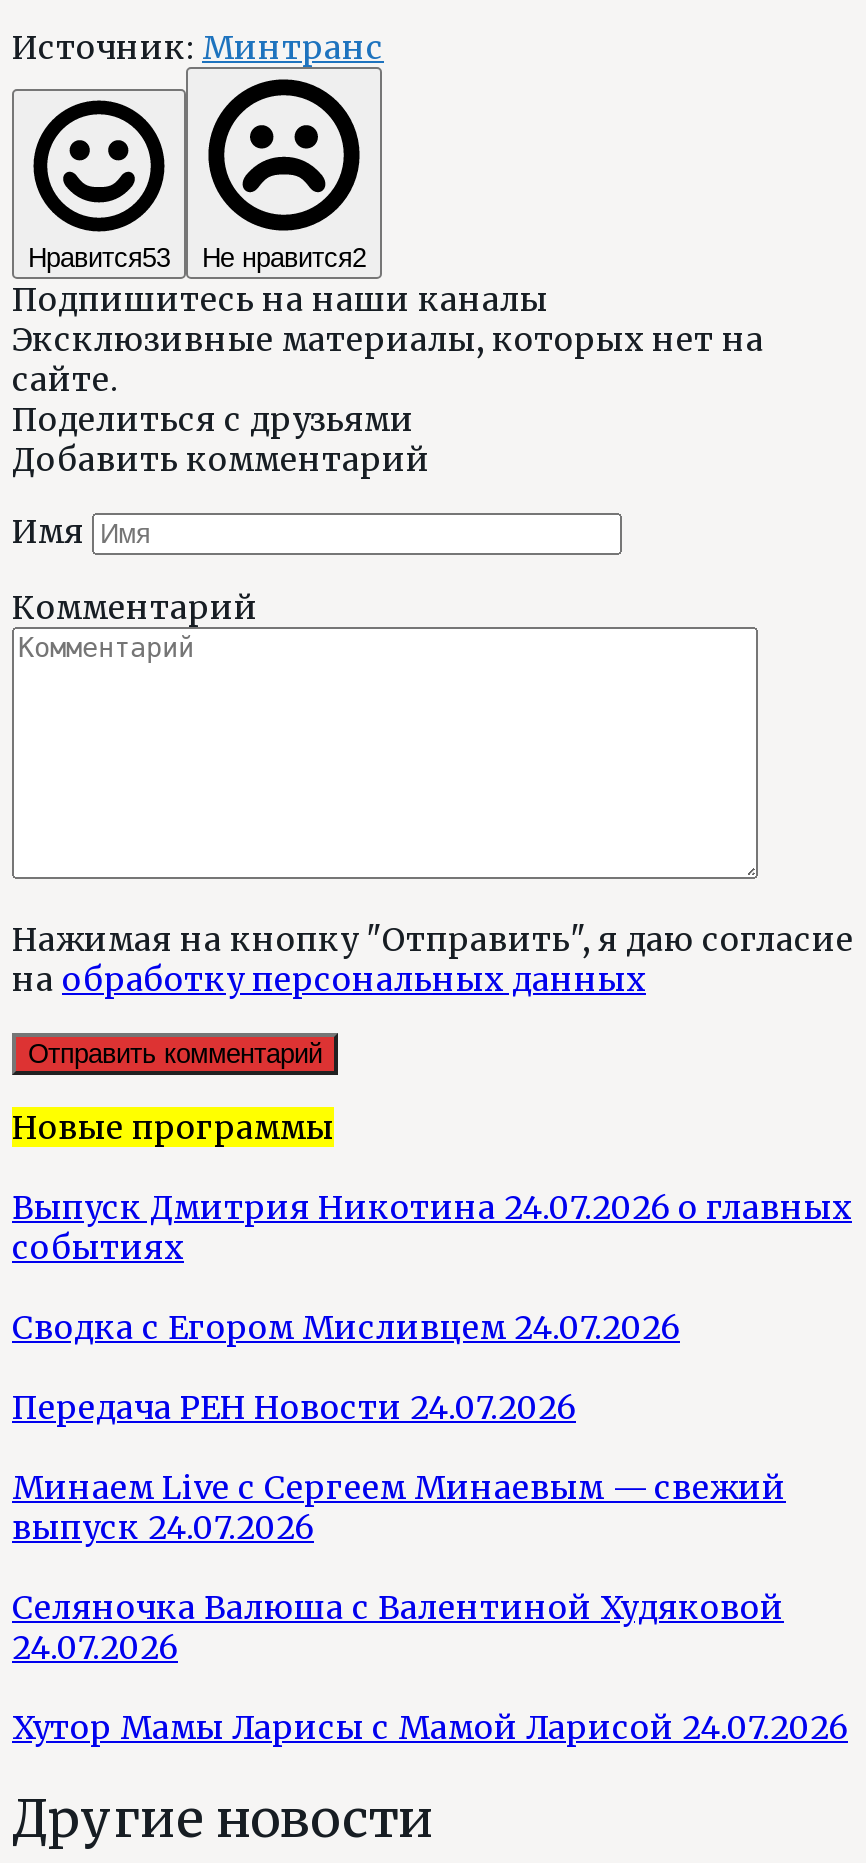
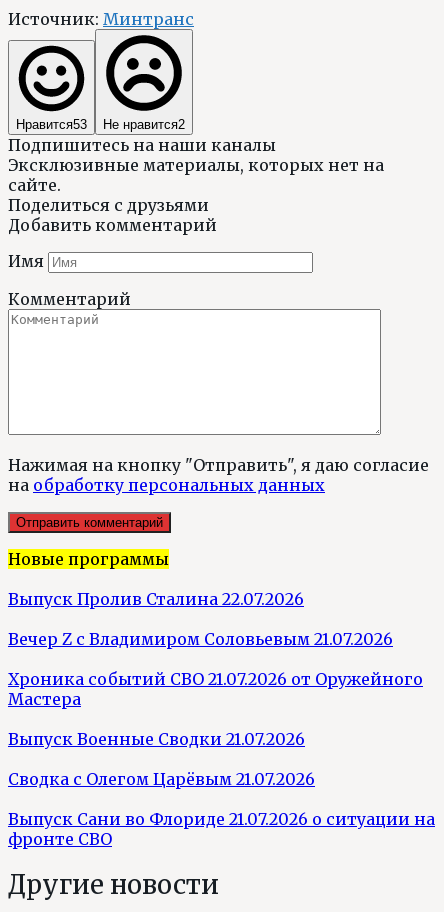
[12,1187,852,1267] Выпуск Дмитрия Никотина 24.07.2026 о главных | событиях -> [8,589,304,609] Выпуск Пролив Сталина 22.07.2026
[12,1307,680,1347] Сводка с Егором Мисливцем 24.07.2026 -> [8,629,393,649] Вечер Z с Владимиром Соловьевым 21.07.2026
[12,1387,576,1427] Передача РЕН Новости 24.07.2026 -> [8,669,423,709] Хроника событий СВО 21.07.2026 от Оружейного | Мастера
[12,1467,786,1547] Минаем Live с Сергеем Минаевым — свежий | выпуск 24.07.2026 -> [8,729,305,749] Выпуск Военные Сводки 21.07.2026
[12,1587,784,1667] Селяночка Валюша с Валентиной Худяковой | 24.07.2026 -> [8,769,315,789] Сводка с Олегом Царёвым 21.07.2026
[12,1707,848,1747] Хутор Мамы Ларисы с Мамой Ларисой 24.07.2026 -> [8,809,435,849] Выпуск Сани во Флориде 21.07.2026 о ситуации на | фронте СВО

